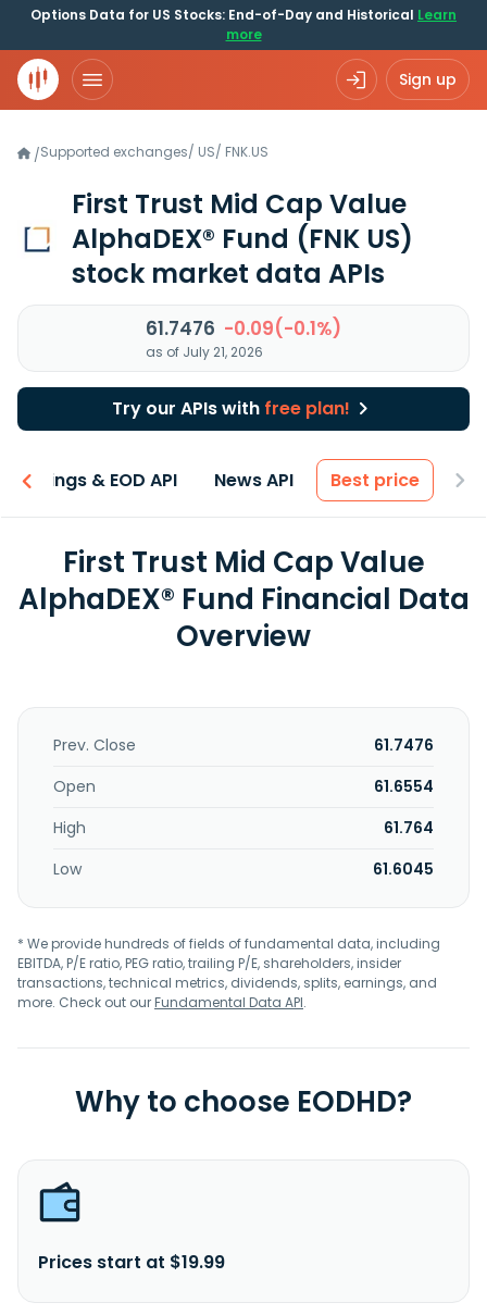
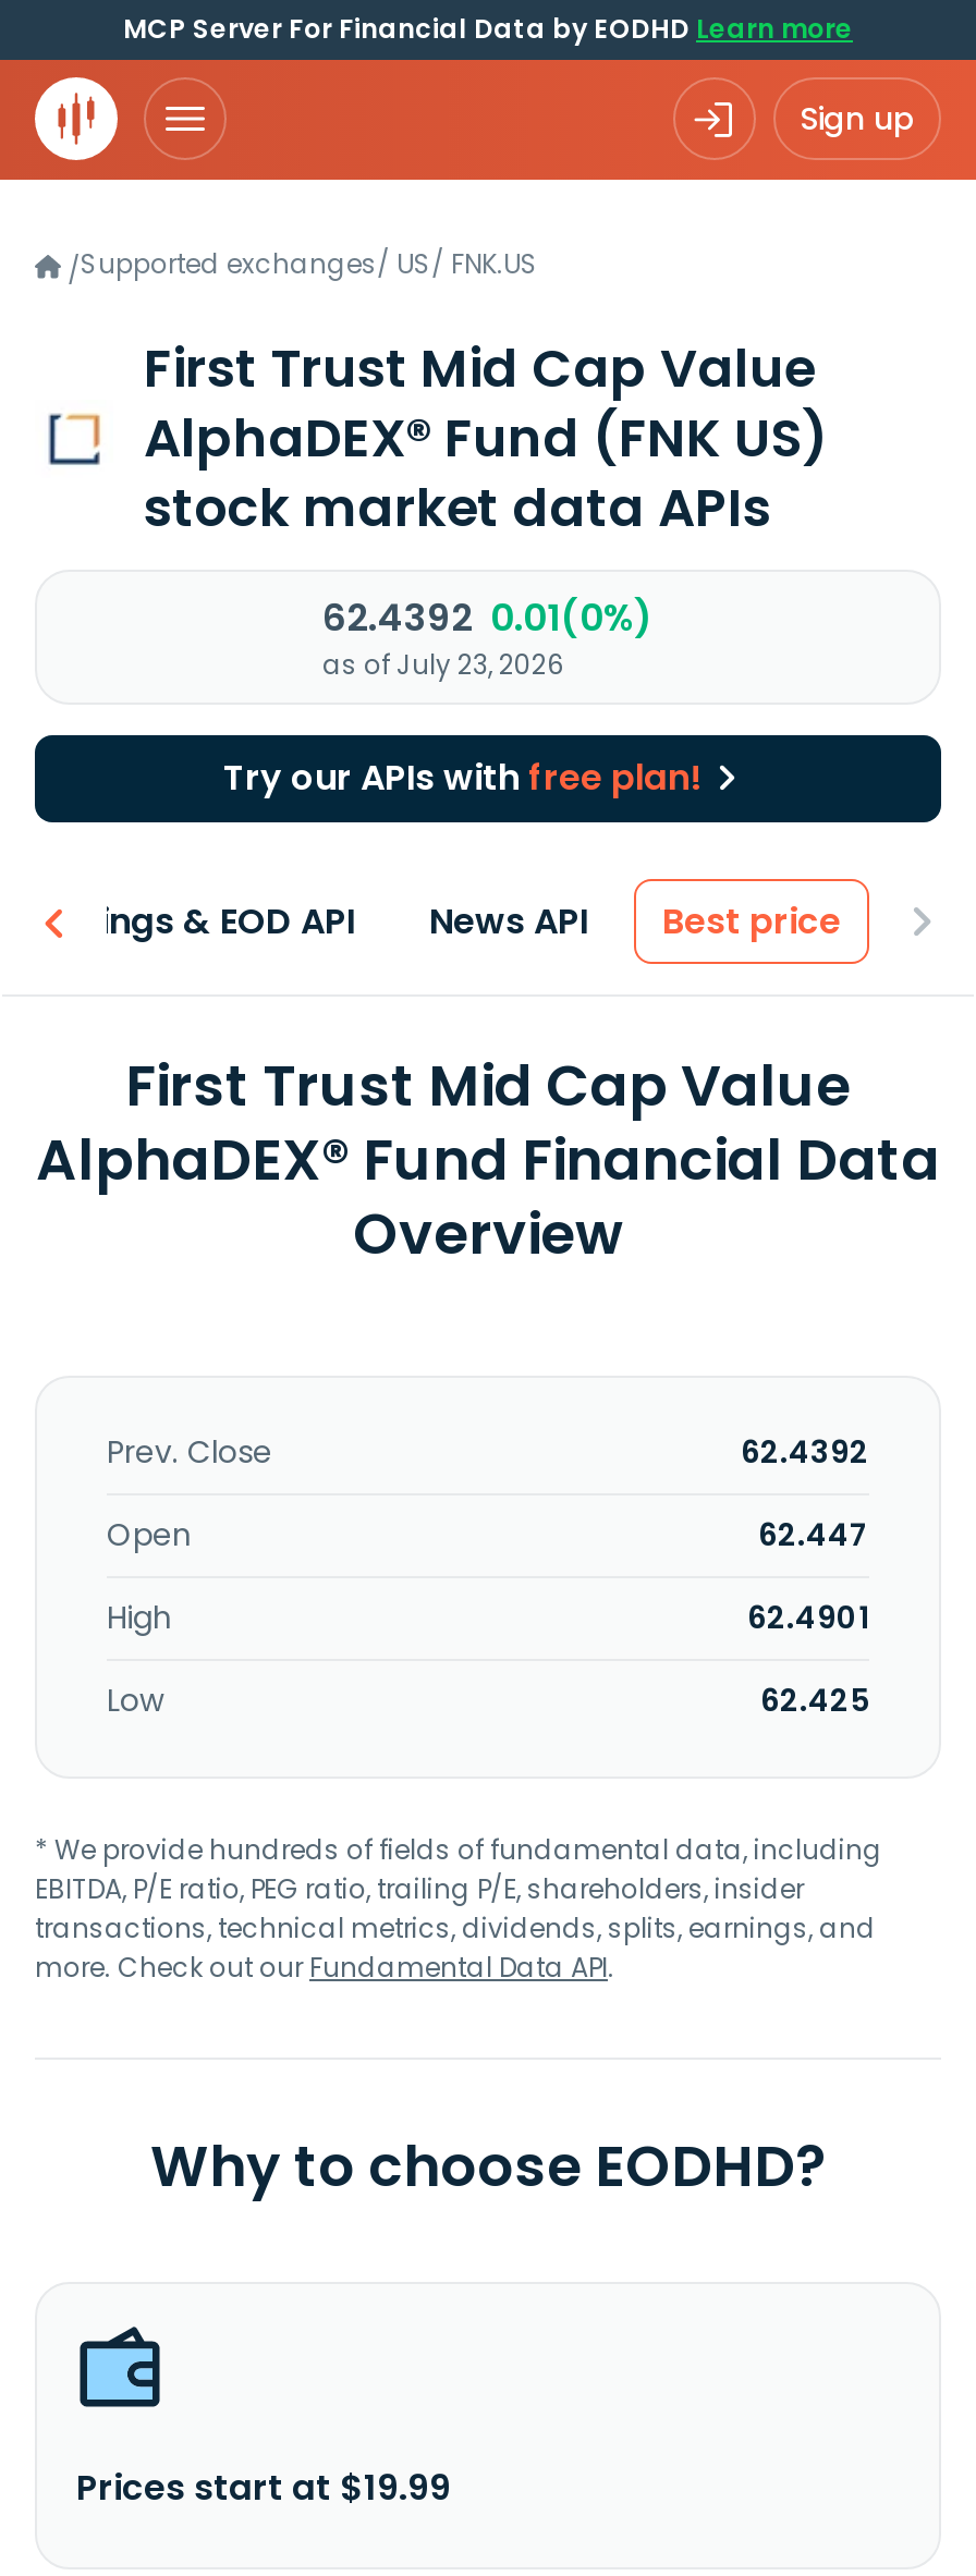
[30,5,457,44] Options Data for US Stocks: End-of-Day and Historical Learn | more -> [123,10,853,47] MCP Server For Financial Data by EODHD Learn more
[146,315,341,342] 61.7476 -0.09(-0.1%) -> [322,591,654,644] 62.4392 0.01(0%)
[146,343,263,361] as of July 21, 2026 -> [322,646,564,683] as of July 23, 2026
[374,734,434,756] 61.7476 -> [741,1430,869,1474] 62.4392
[374,776,434,797] 61.6554 -> [758,1513,869,1556] 62.447
[384,817,434,839] 61.764 -> [747,1596,869,1639] 62.4901
[373,858,434,880] 61.6045 -> [760,1678,869,1722] 62.425

